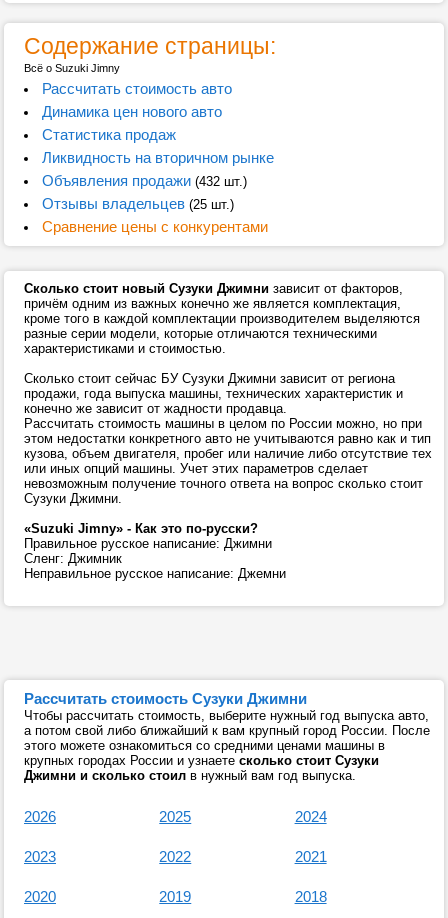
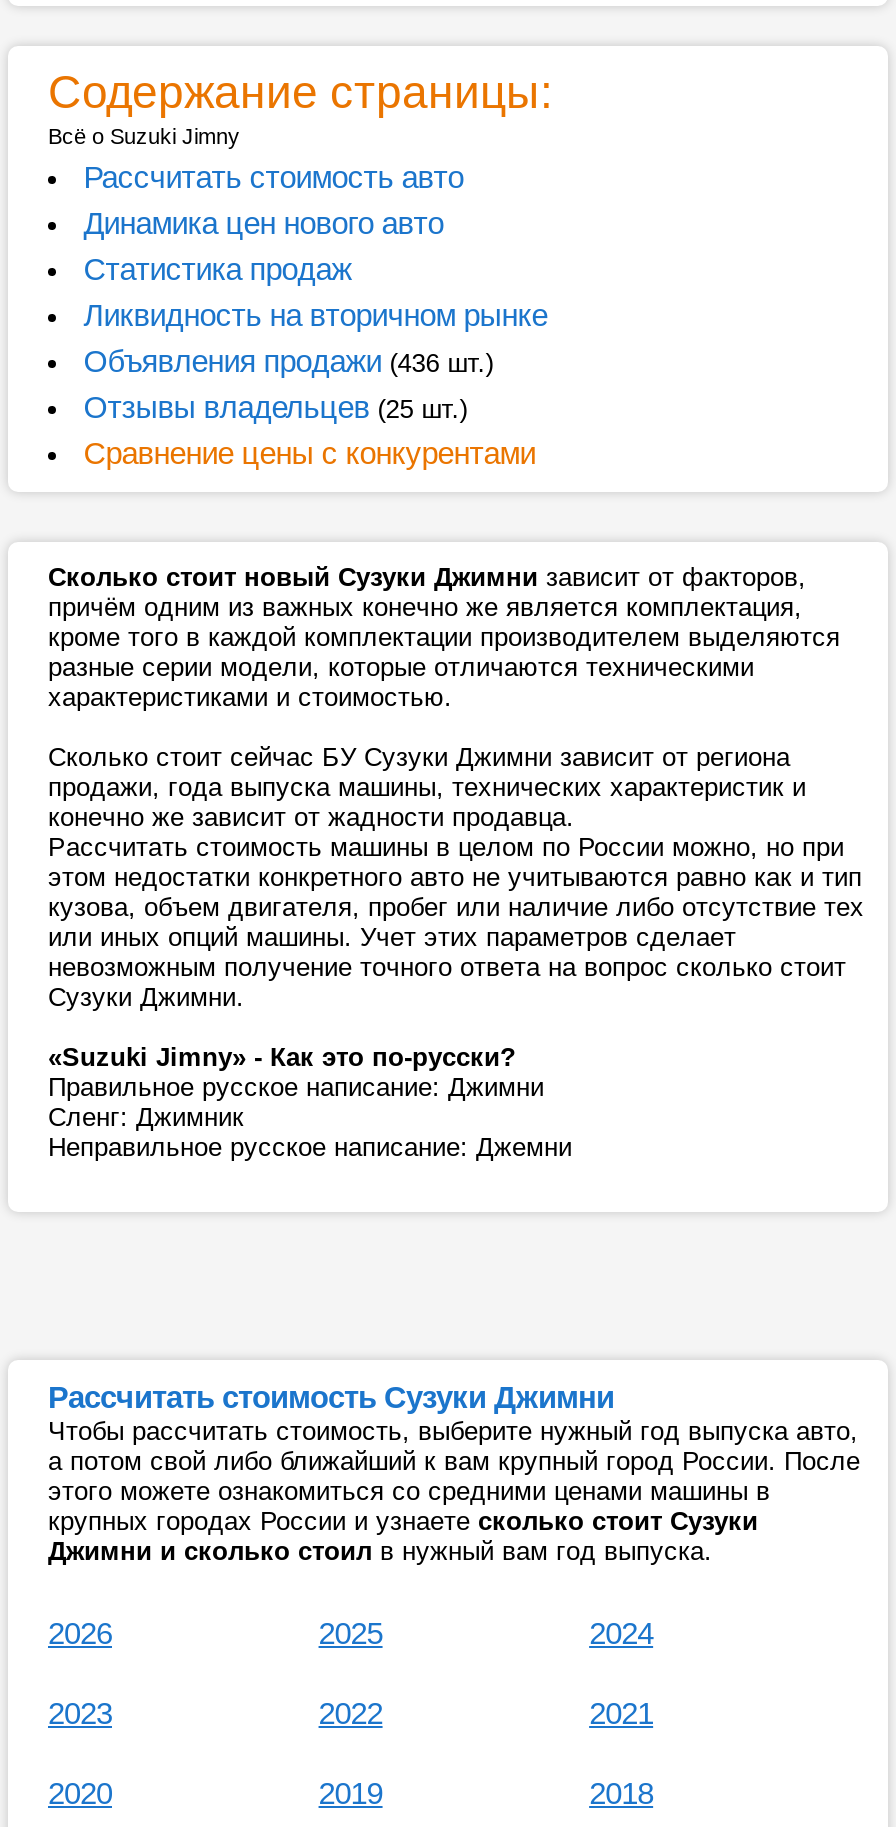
[42,172,247,189] Объявления продажи (432 шт.) -> [84,344,494,378] Объявления продажи (436 шт.)

